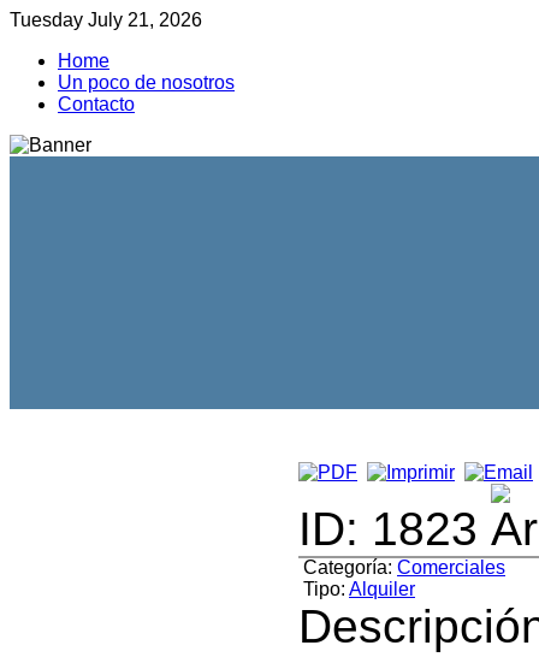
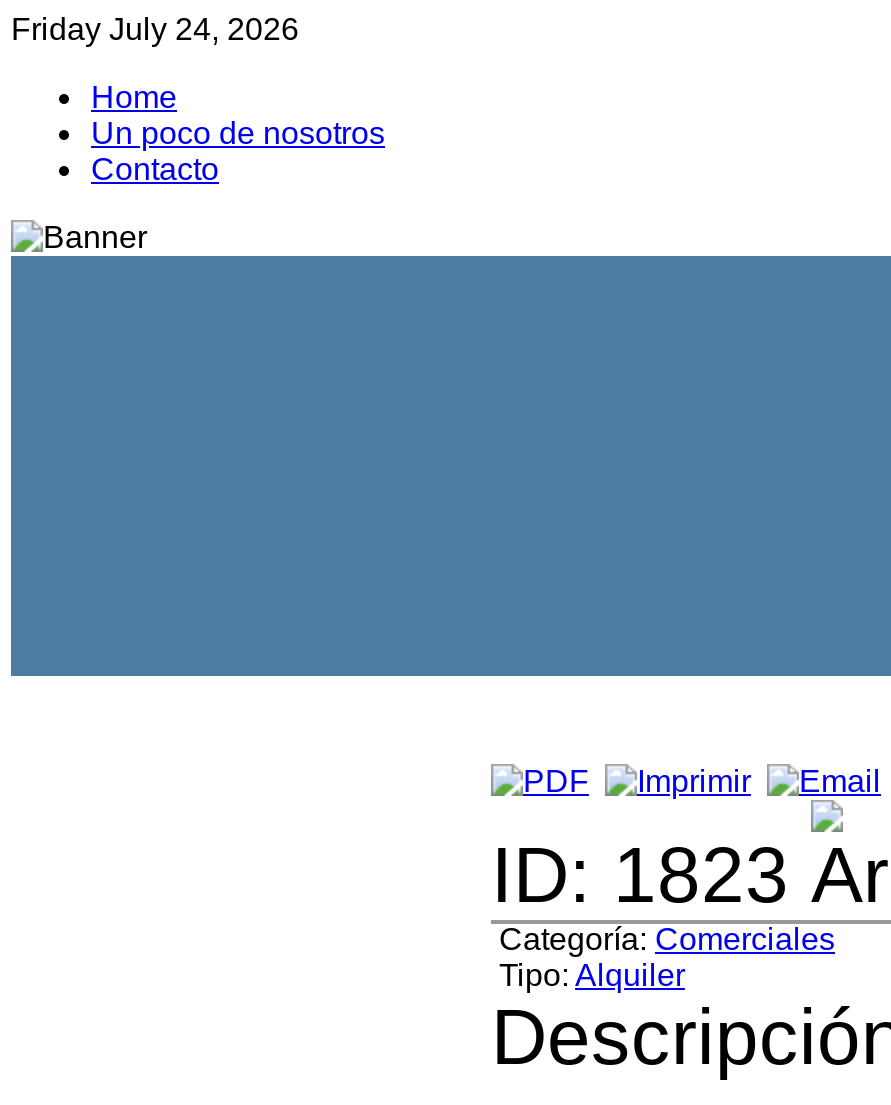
[10,10,202,30] Tuesday July 21, 2026 -> [11,12,299,46] Friday July 24, 2026

